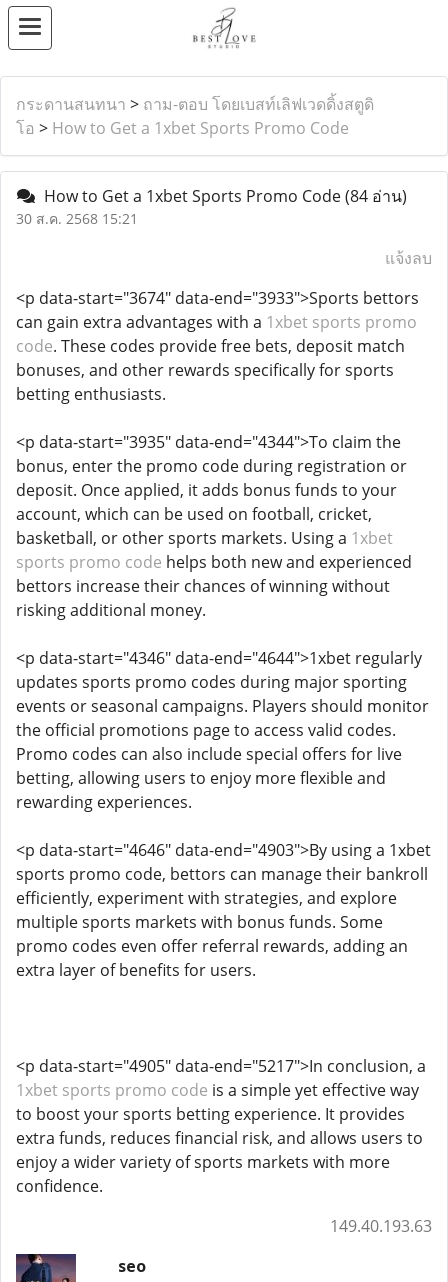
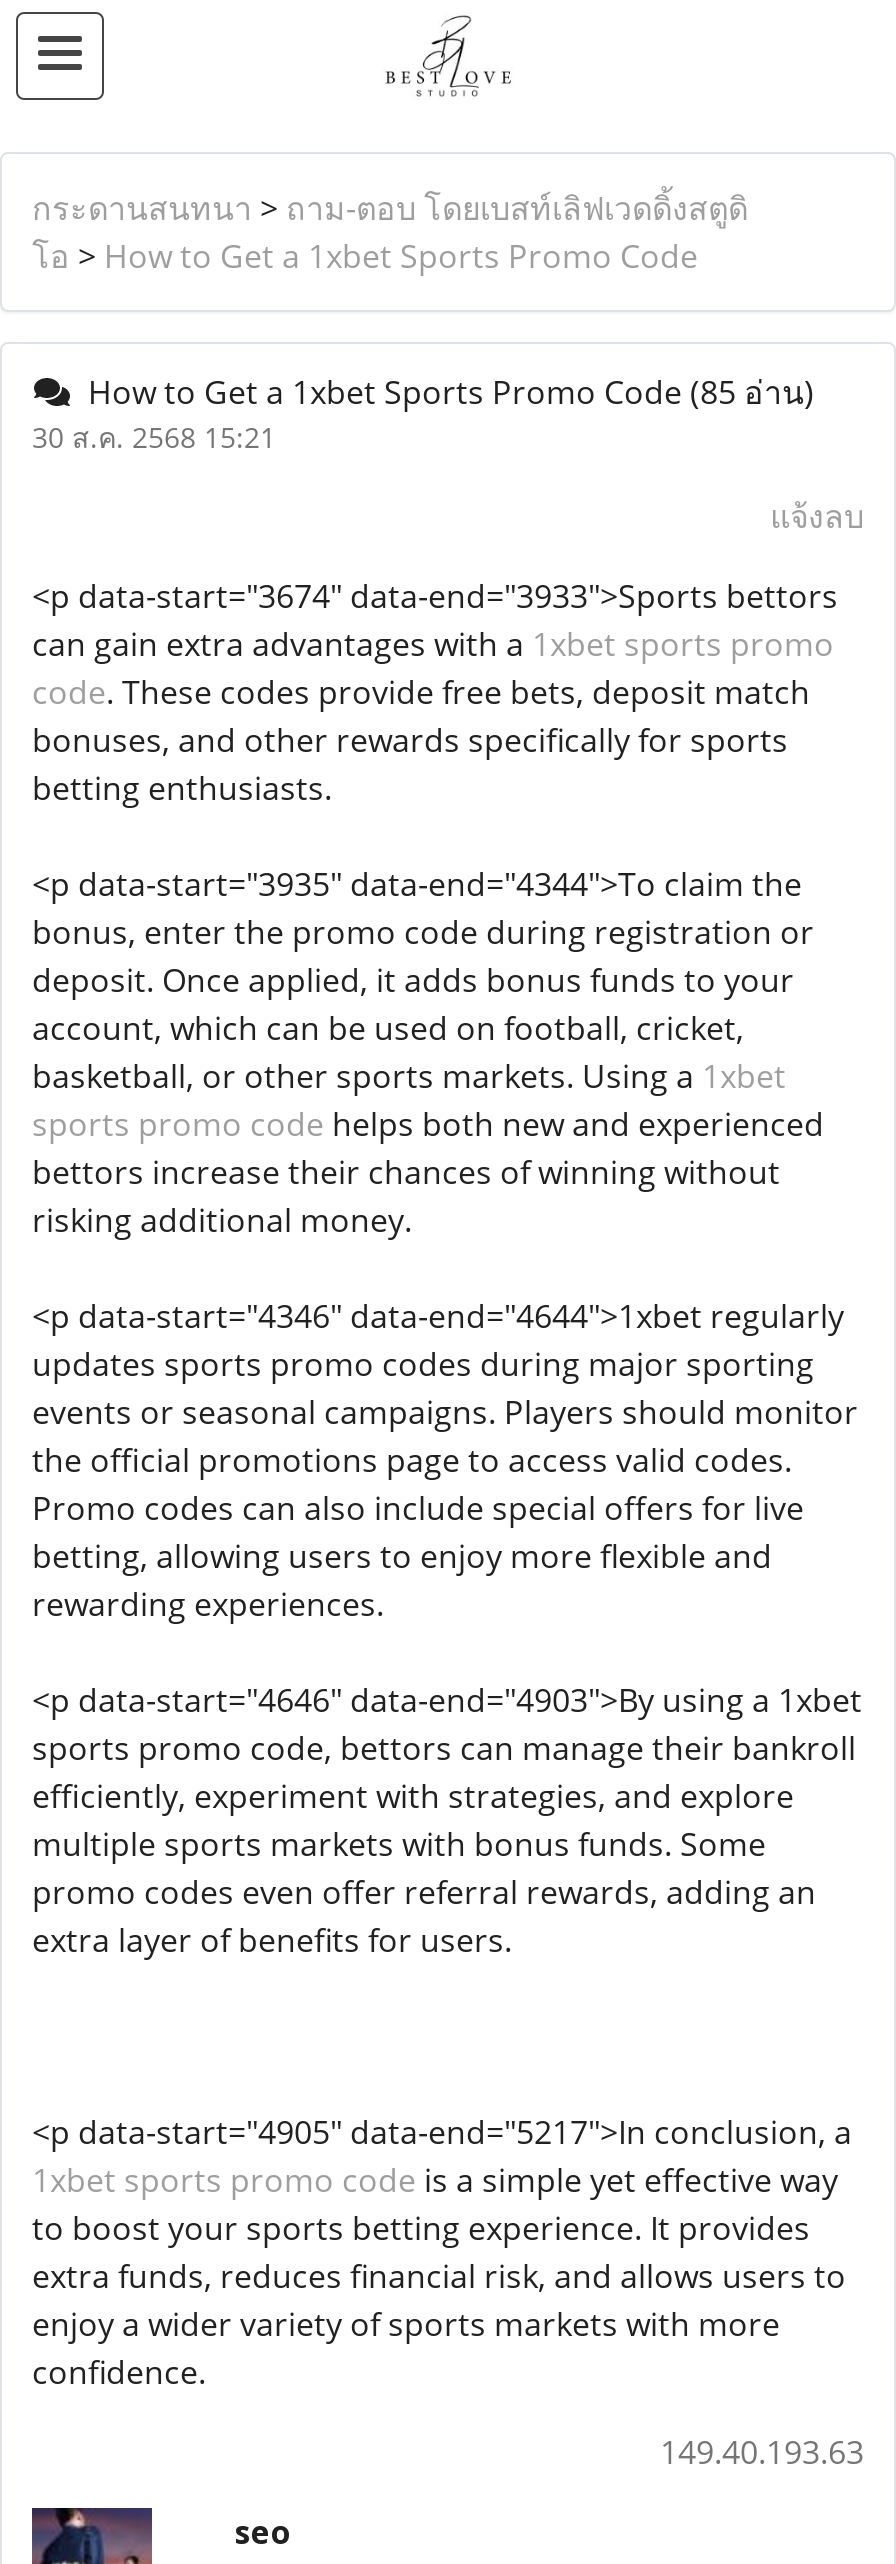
[36,185,407,207] How to Get a 1xbet Sports Promo Code (84 อ่าน) -> [72,370,814,414] How to Get a 1xbet Sports Promo Code (85 อ่าน)

